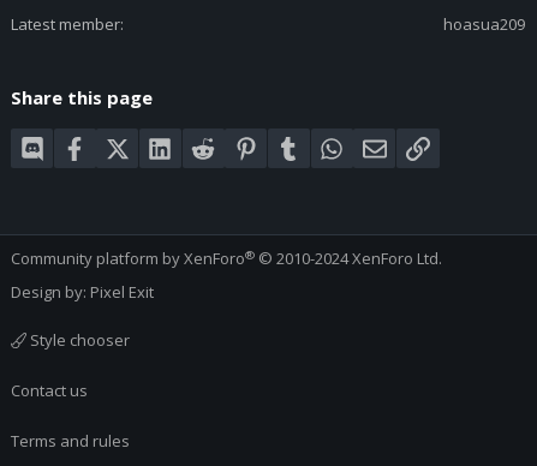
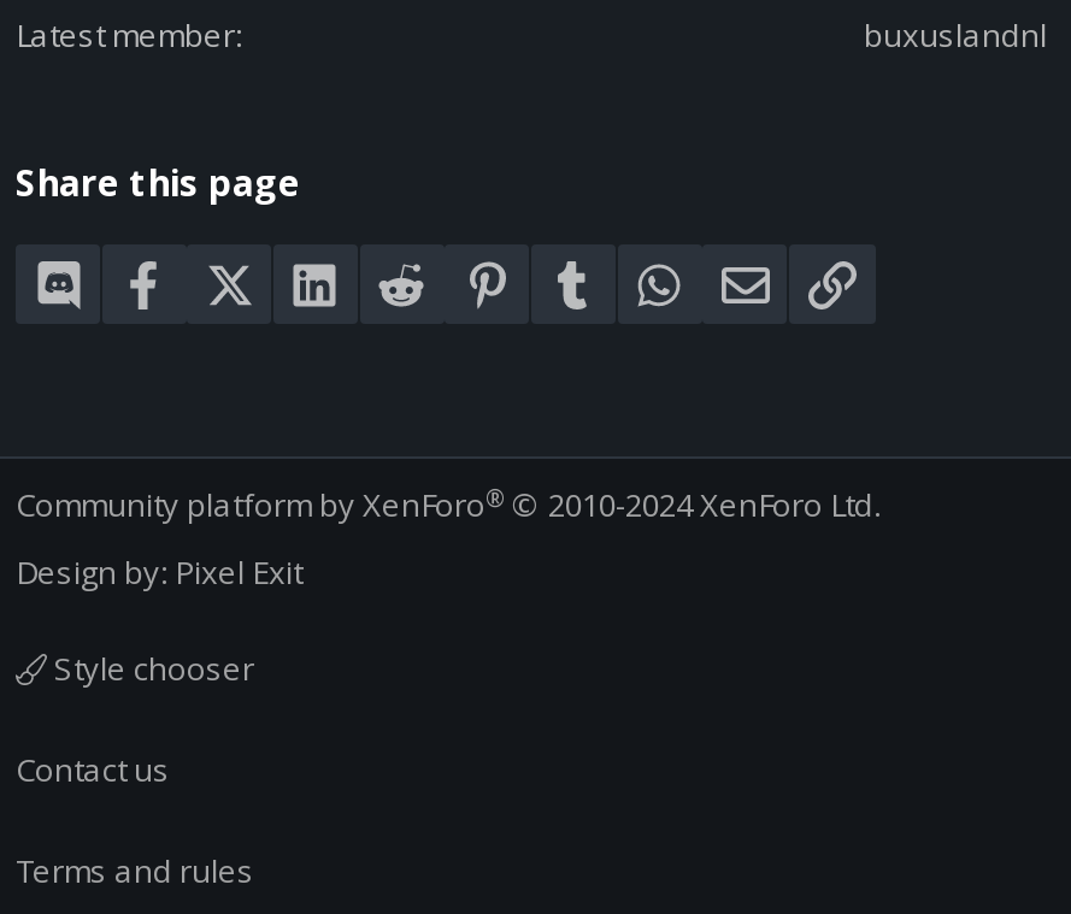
[443,13,525,34] hoasua209 -> [864,12,1047,56] buxuslandnl

